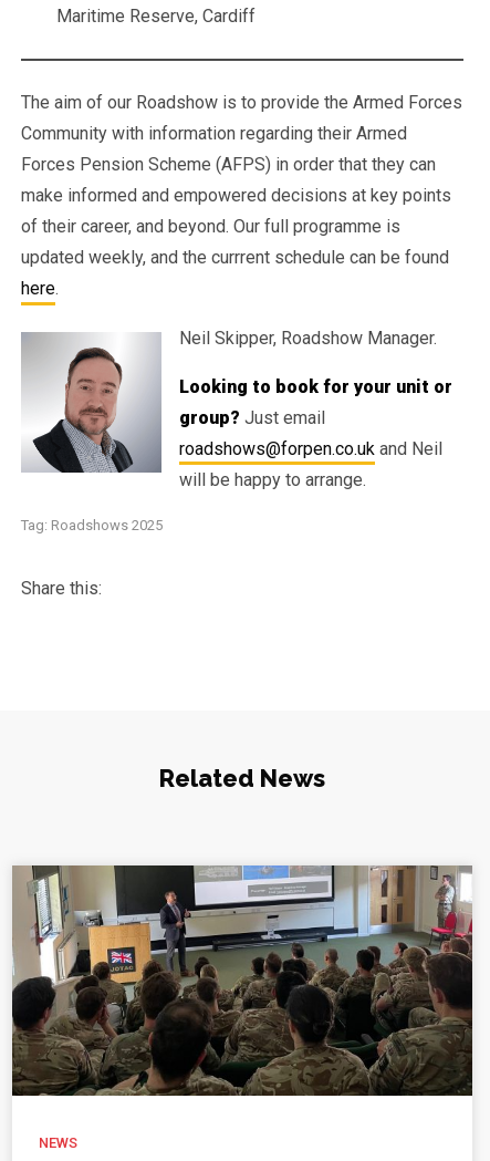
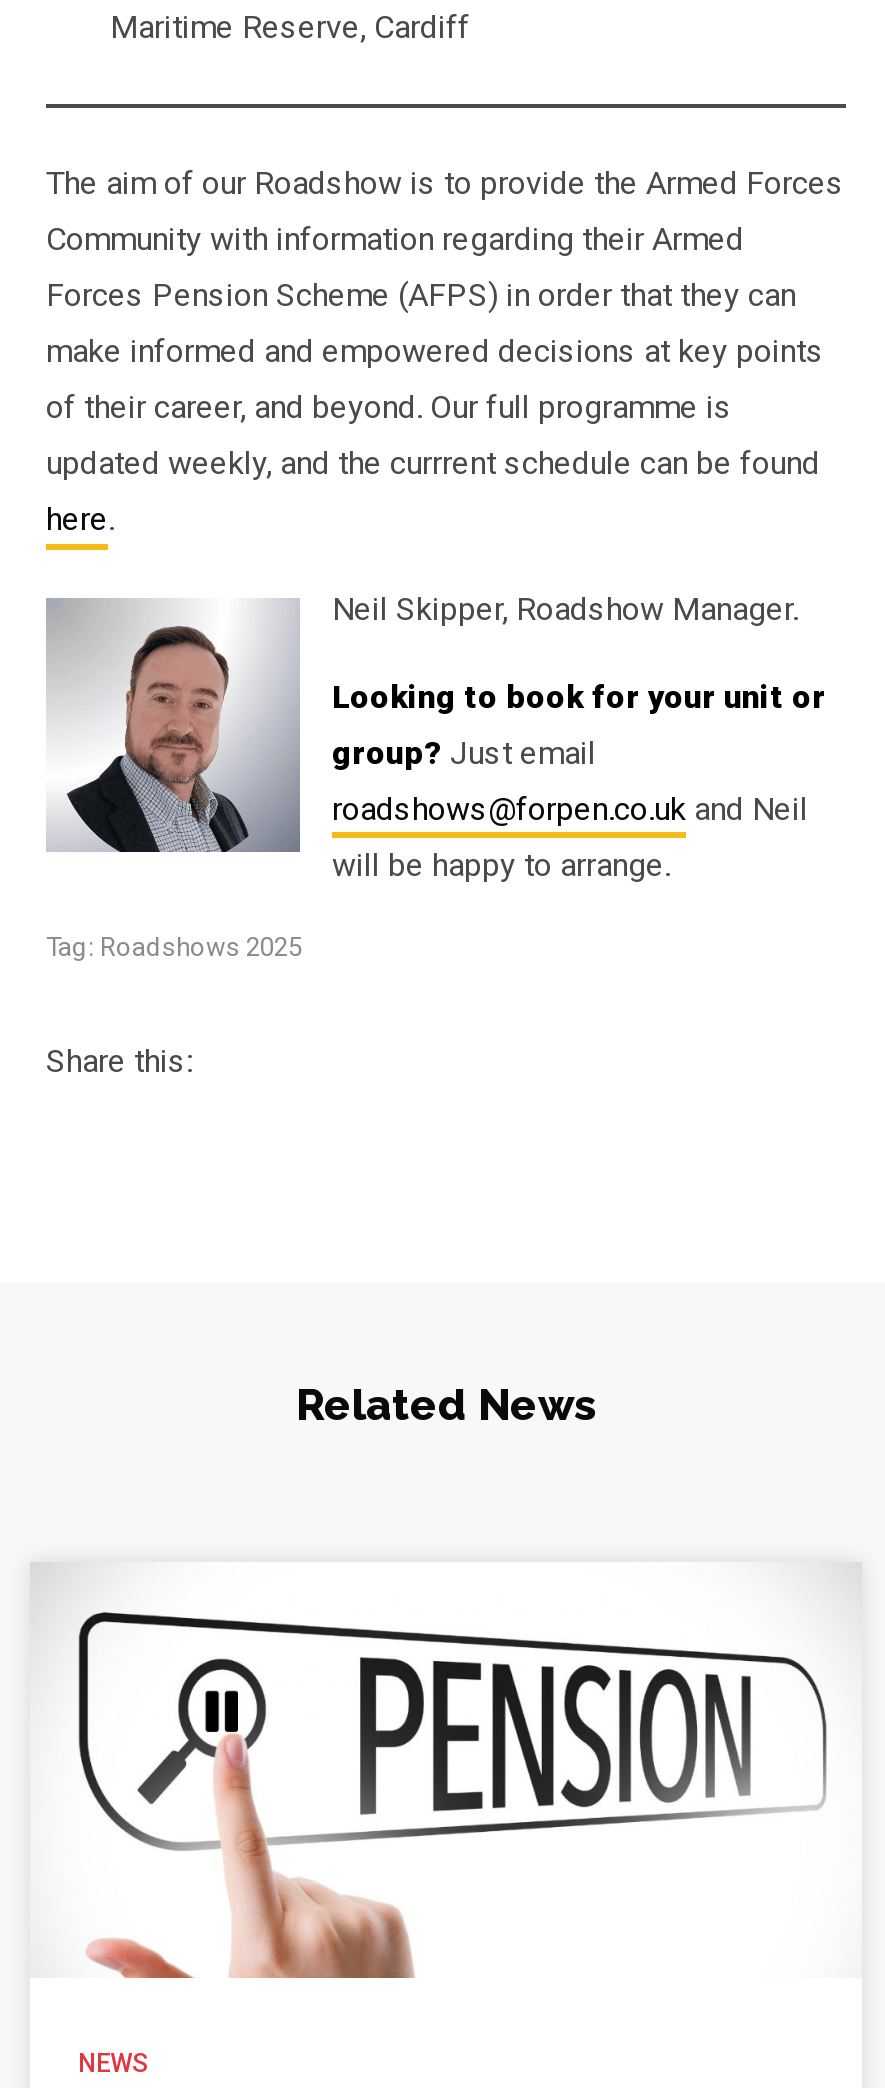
[11,864,473,1097] [image] -> [30,1562,862,1980] [image]

